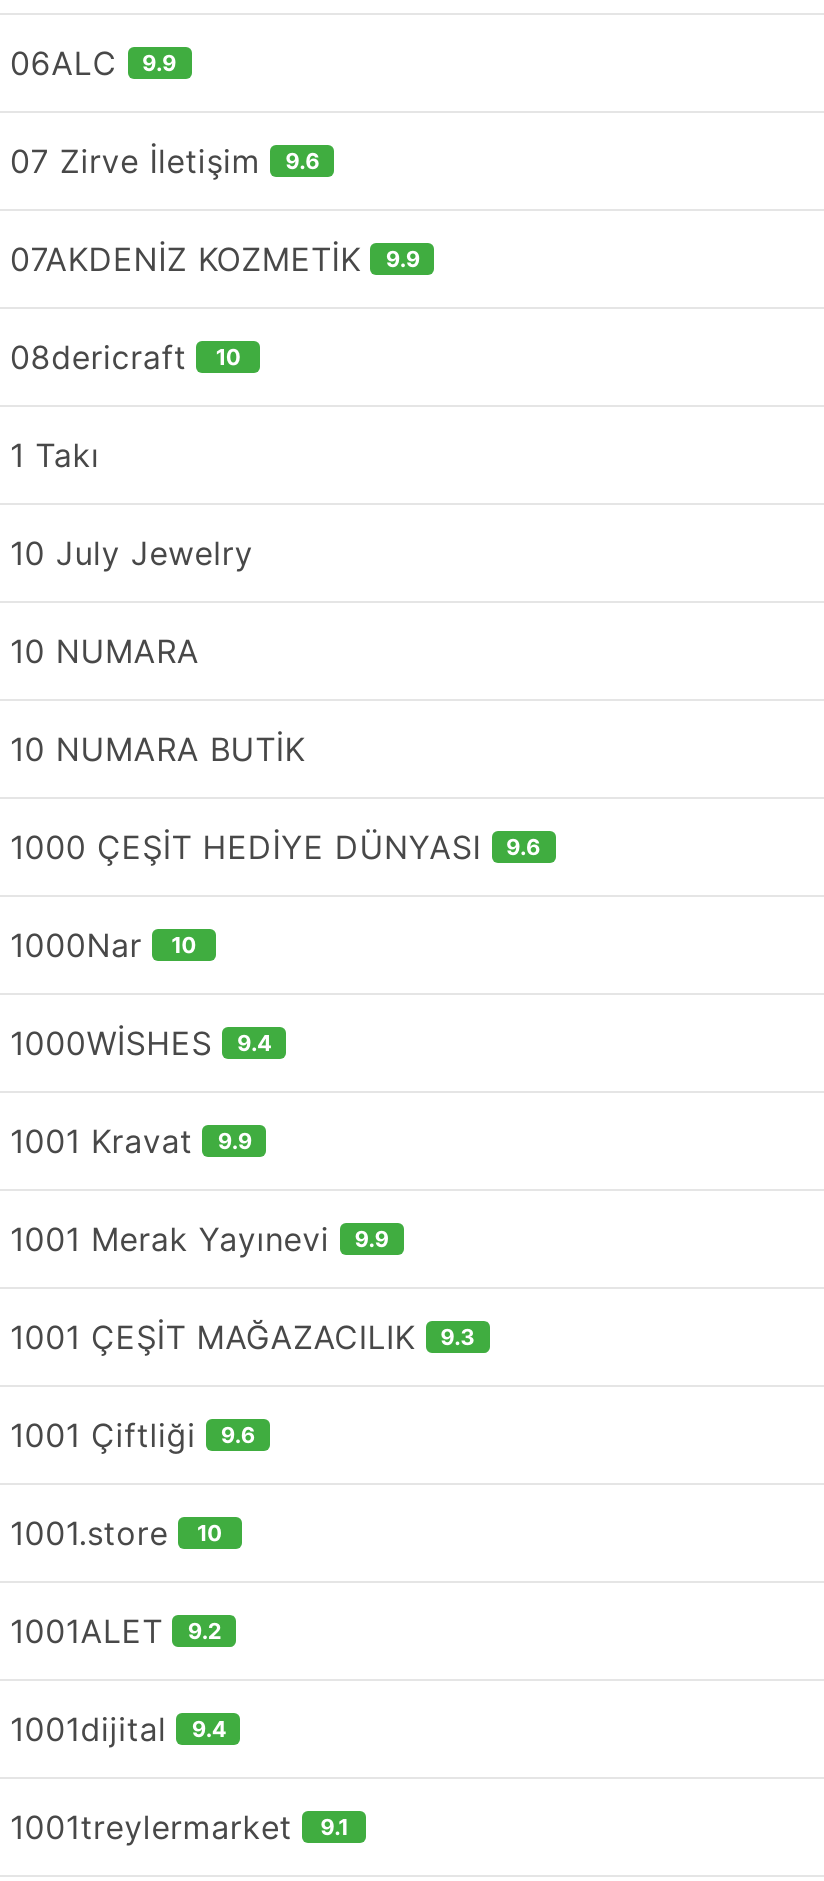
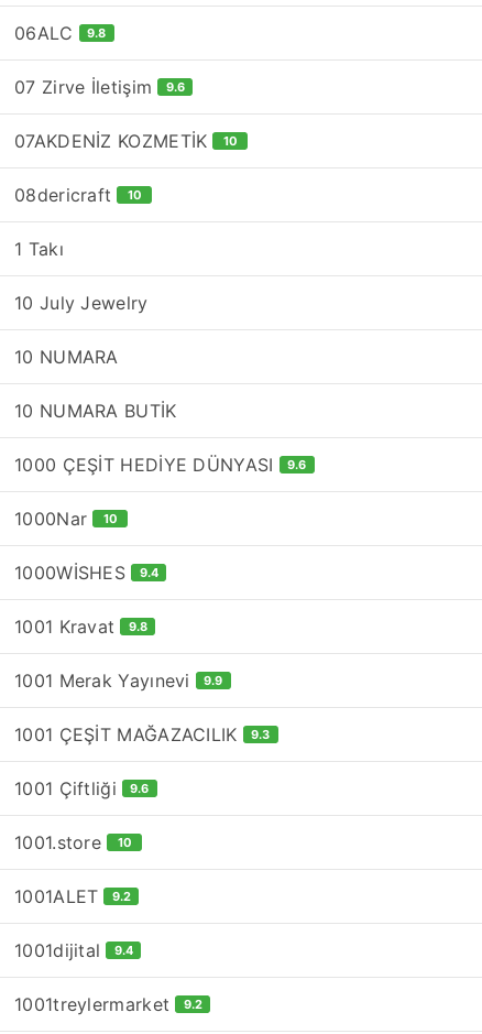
[10,43,176,83] 06ALC 9.9 -> [14,22,106,44] 06ALC 9.8
[10,239,420,279] 07AKDENİZ KOZMETİK 9.9 -> [14,130,238,152] 07AKDENİZ KOZMETİK 10
[10,1121,252,1161] 1001 Kravat 9.9 -> [14,616,147,638] 1001 Kravat 9.8
[10,1807,348,1847] 1001treylermarket 9.1 -> [14,993,202,1015] 1001treylermarket 9.2

